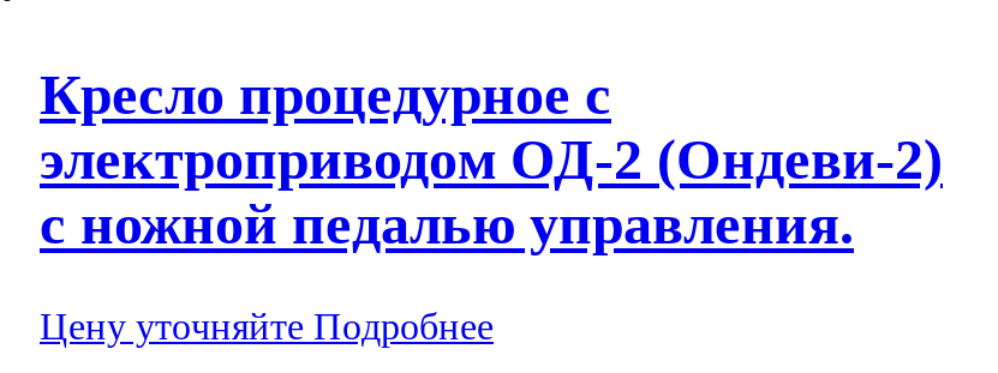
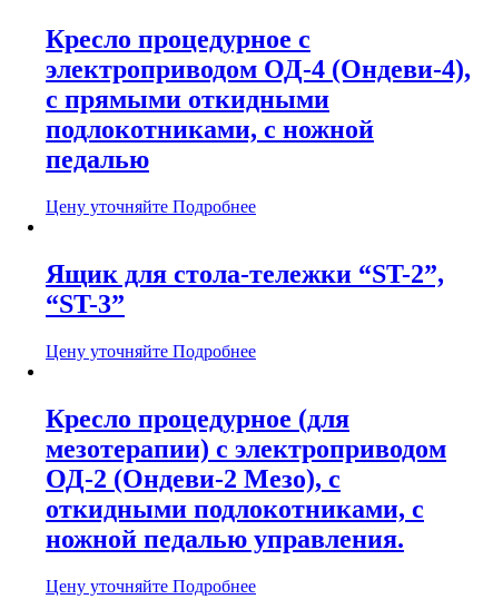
[40,128,943,255] электроприводом ОД-2 (Ондеви-2) | с ножной педалью управления. -> [46,55,471,553] электроприводом ОД-4 (Ондеви-4), | с прямыми откидными | подлокотниками, с ножной | педалью | Цену уточняйте Подробнее | Ящик для стола-тележки “ST-2”, | “ST-3” | Цену уточняйте Подробнее | Кресло процедурное (для | мезотерапии) с электроприводом | ОД-2 (Ондеви-2 Мезо), с | откидными подлокотниками, с | ножной педалью управления.

